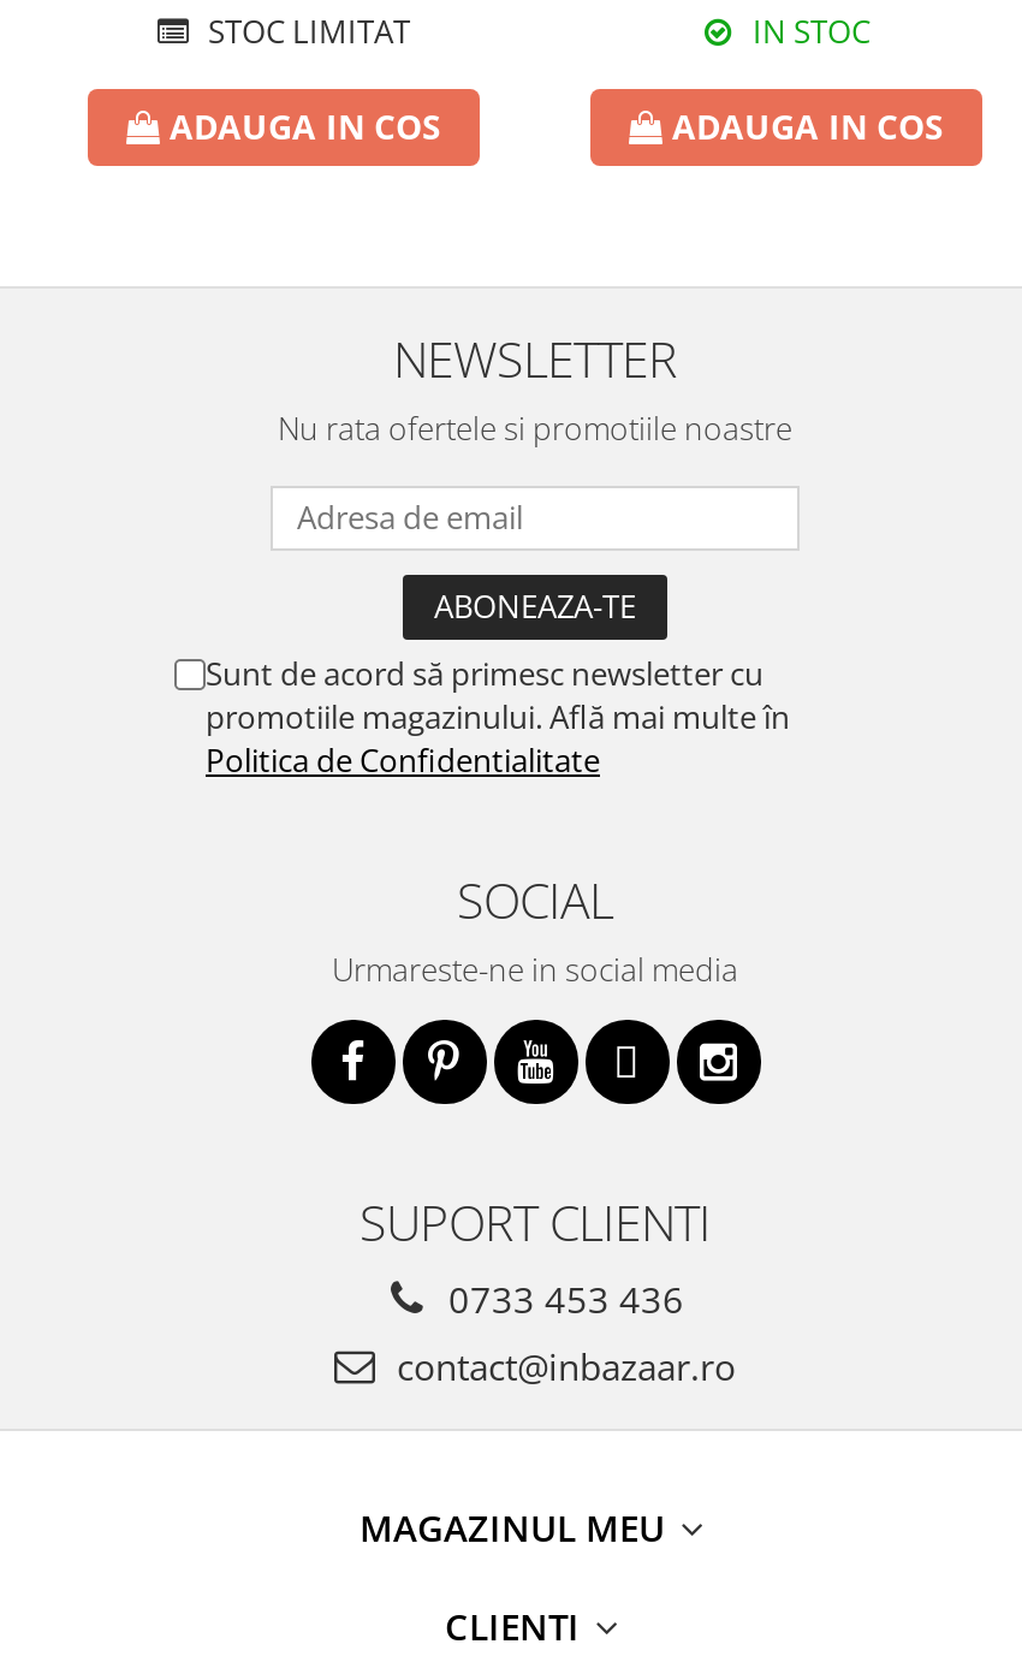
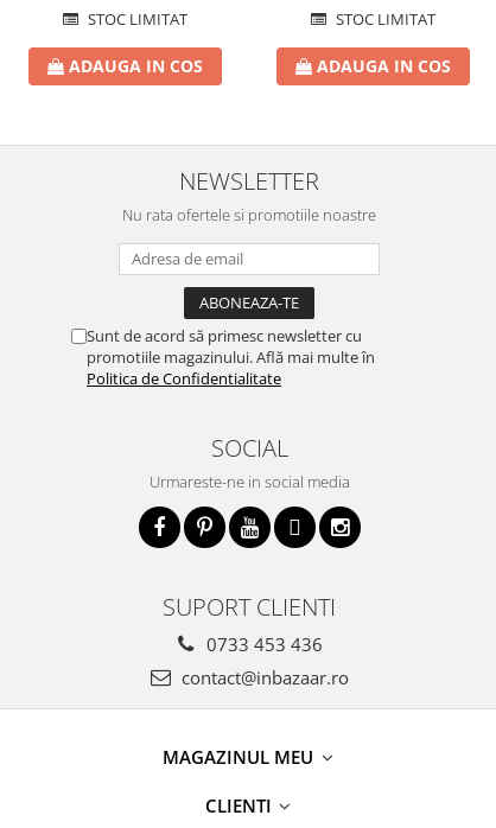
[745,10,871,54] IN STOC -> [332,9,435,30] STOC LIMITAT

